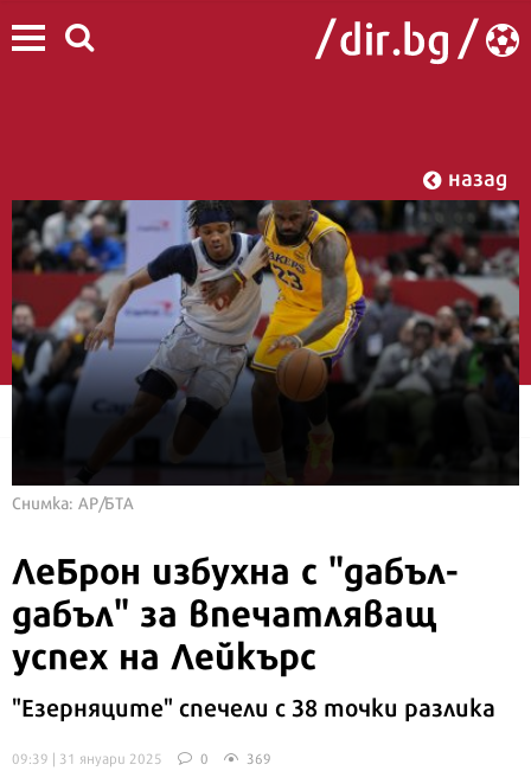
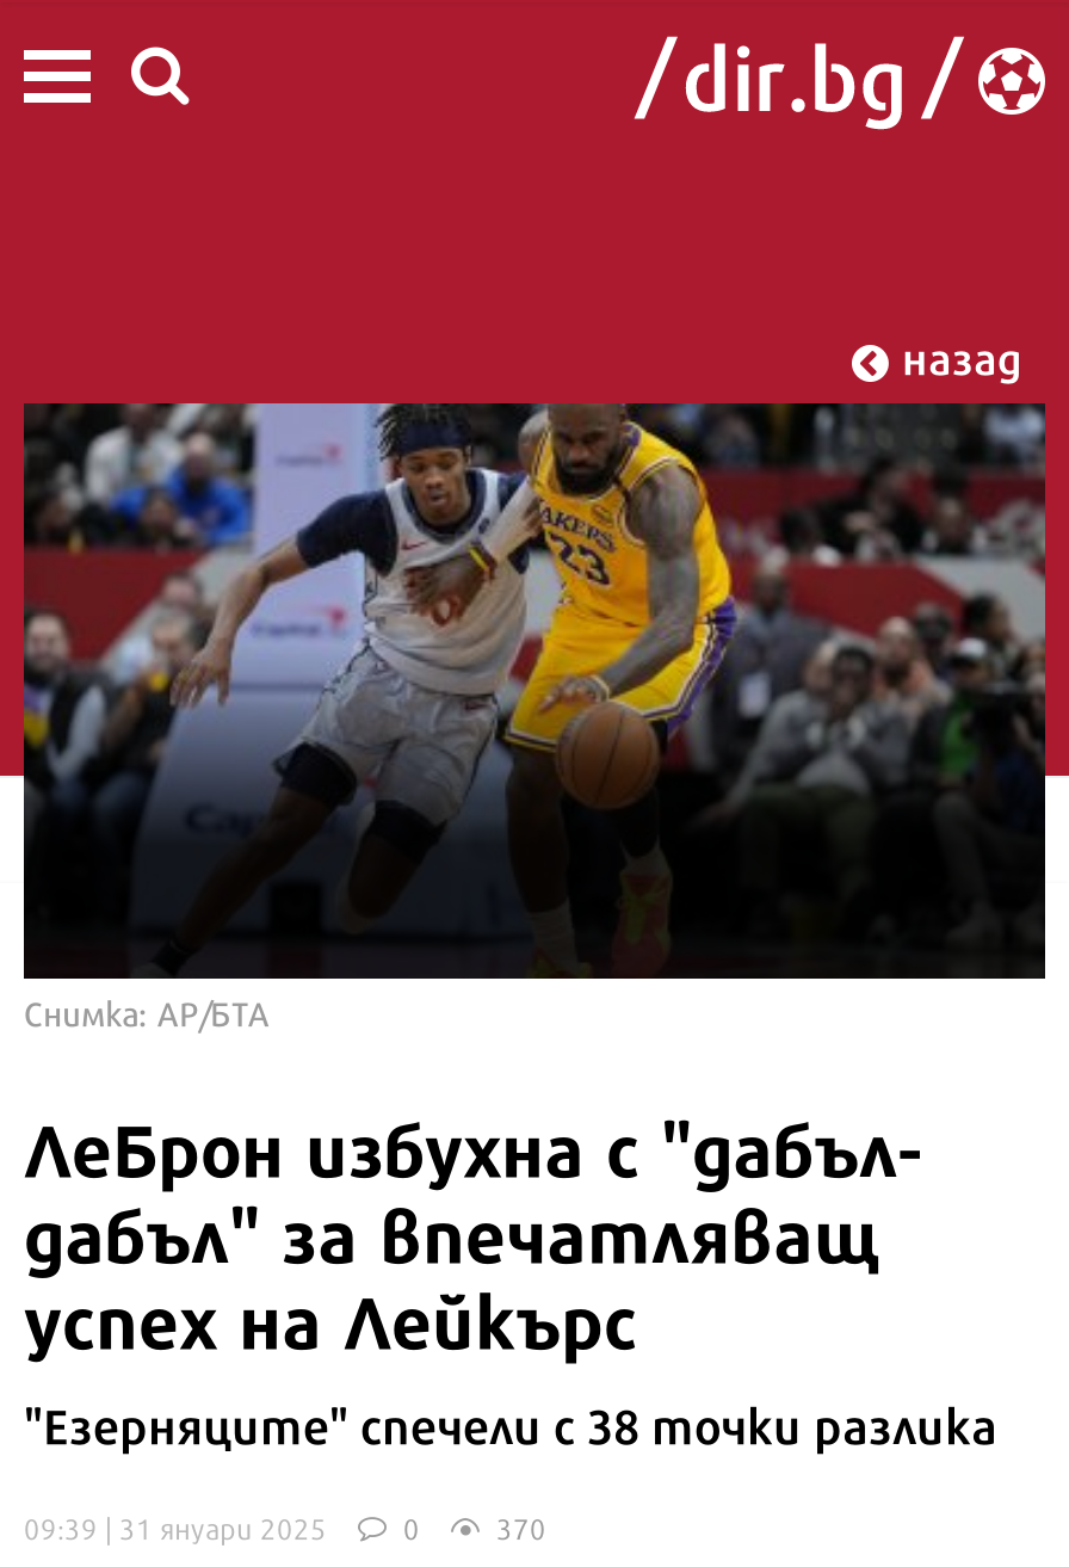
[247,747,271,769] 369 -> [496,1506,546,1549] 370

